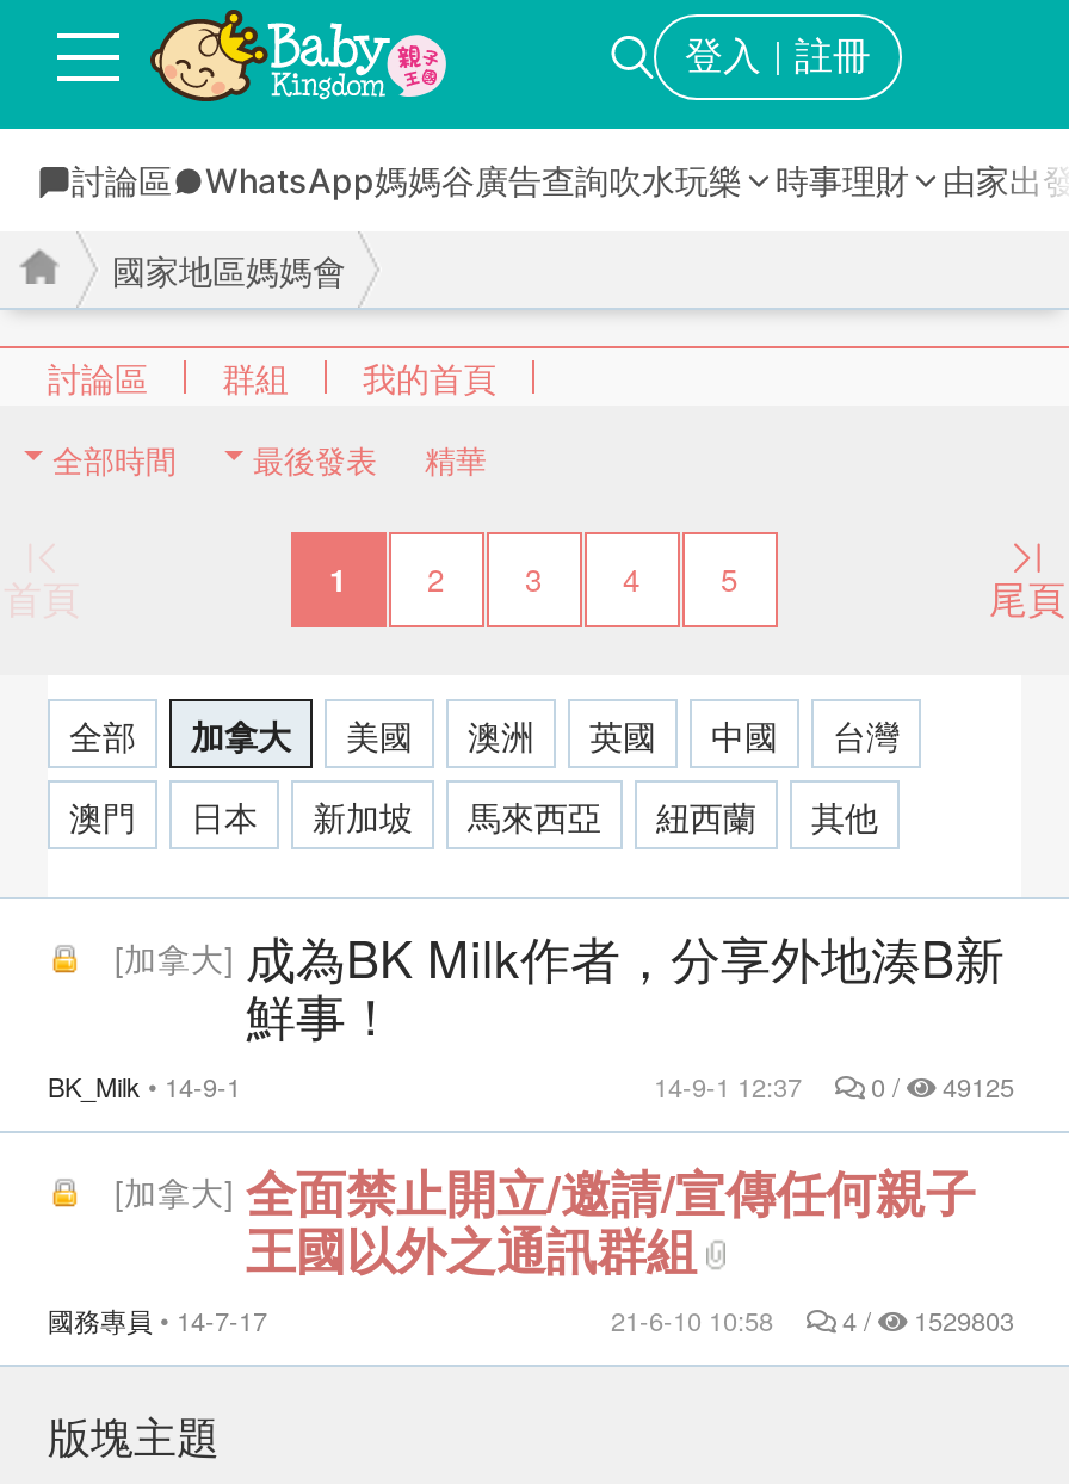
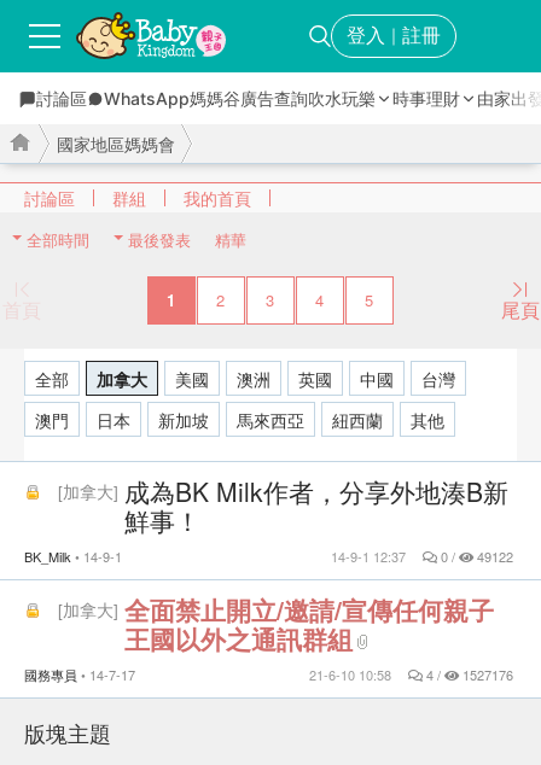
[654,1066,1014,1105] 14-9-1 12:37 0 / 49125 -> [331,547,513,566] 14-9-1 12:37 0 / 49122
[611,1300,1014,1338] 21-6-10 10:58 4 / 1529803 -> [309,665,513,684] 21-6-10 10:58 4 / 1527176

